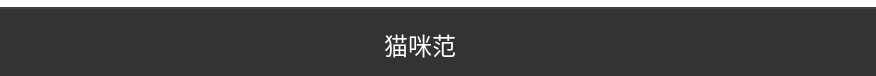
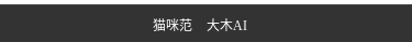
none -> [207,18,247,33] 大木AI

